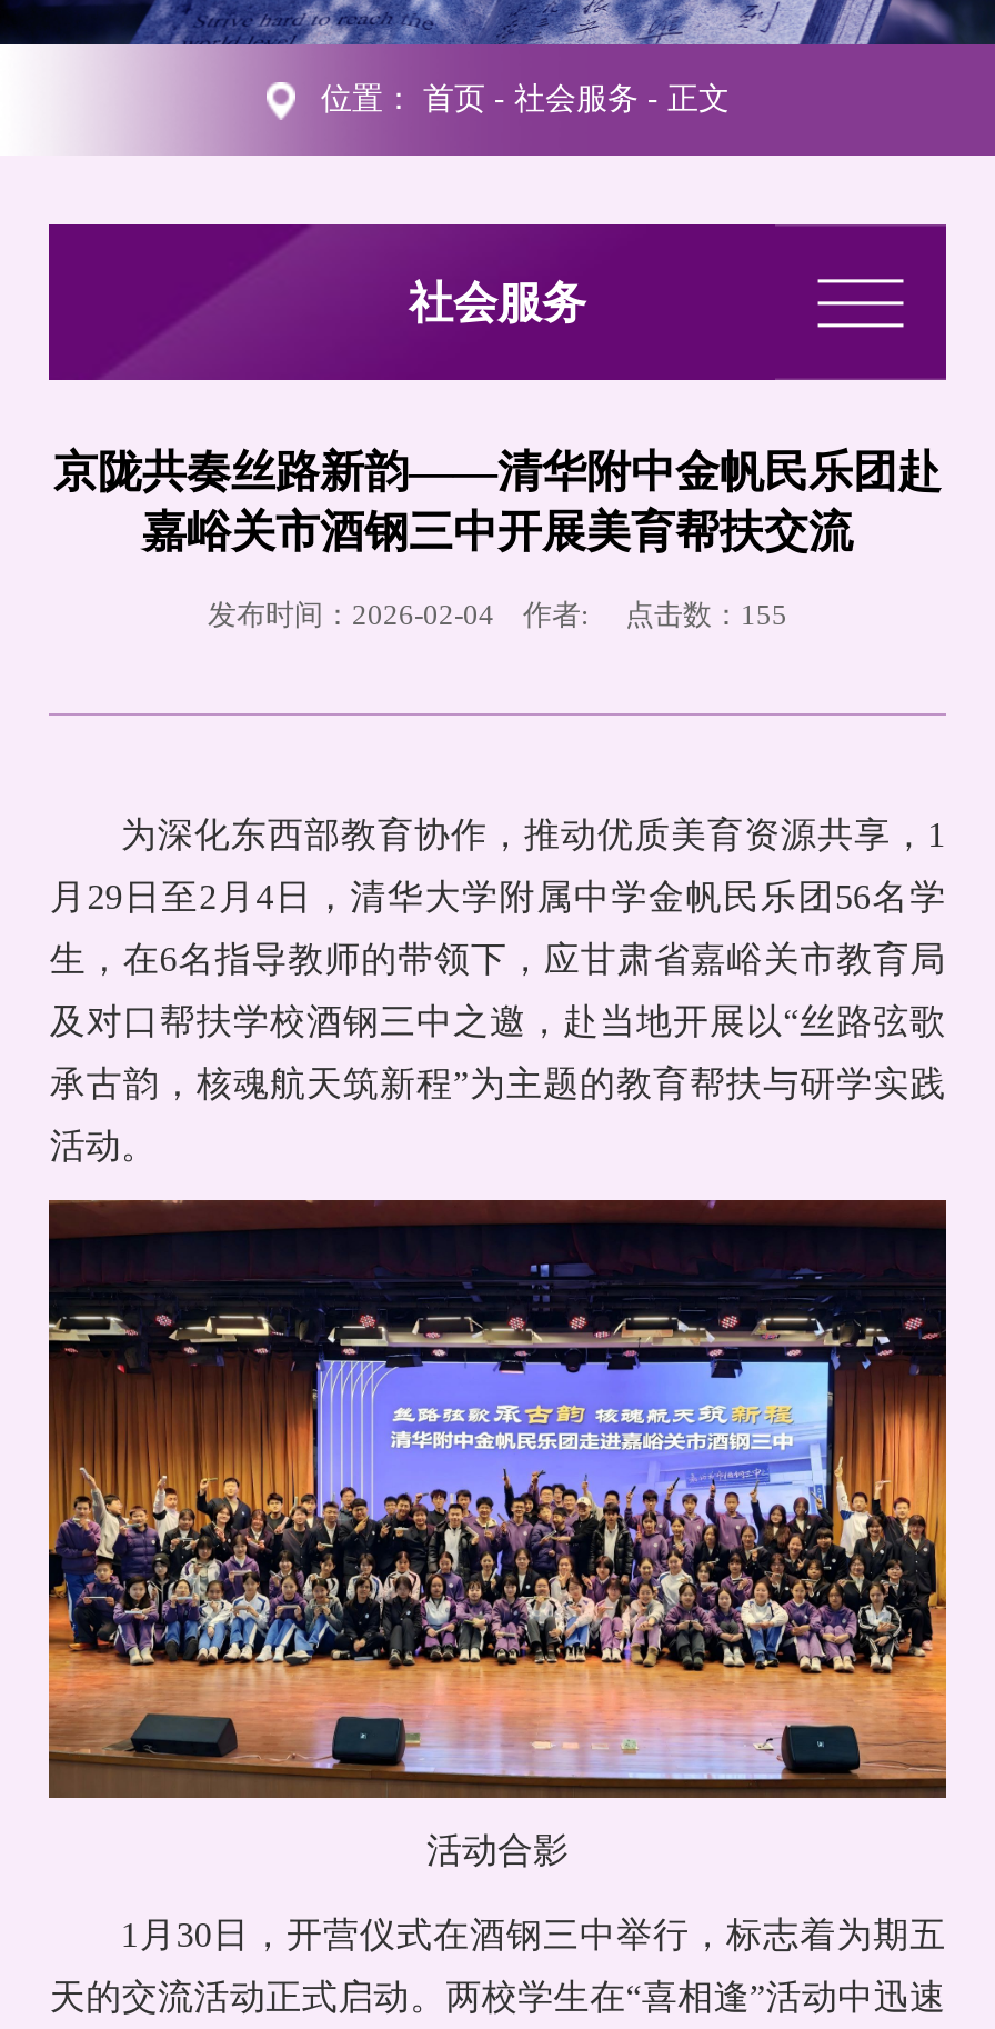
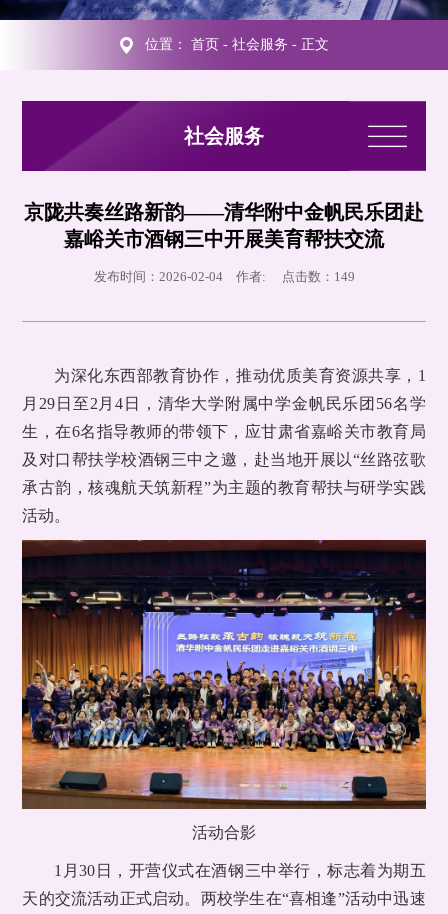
[208,598,787,632] 发布时间：2026-02-04 作者: 点击数：155 -> [93,269,354,284] 发布时间：2026-02-04 作者: 点击数：149

